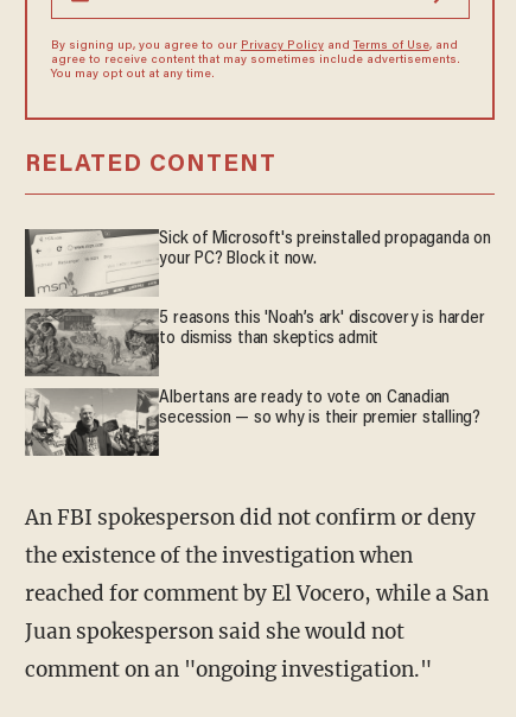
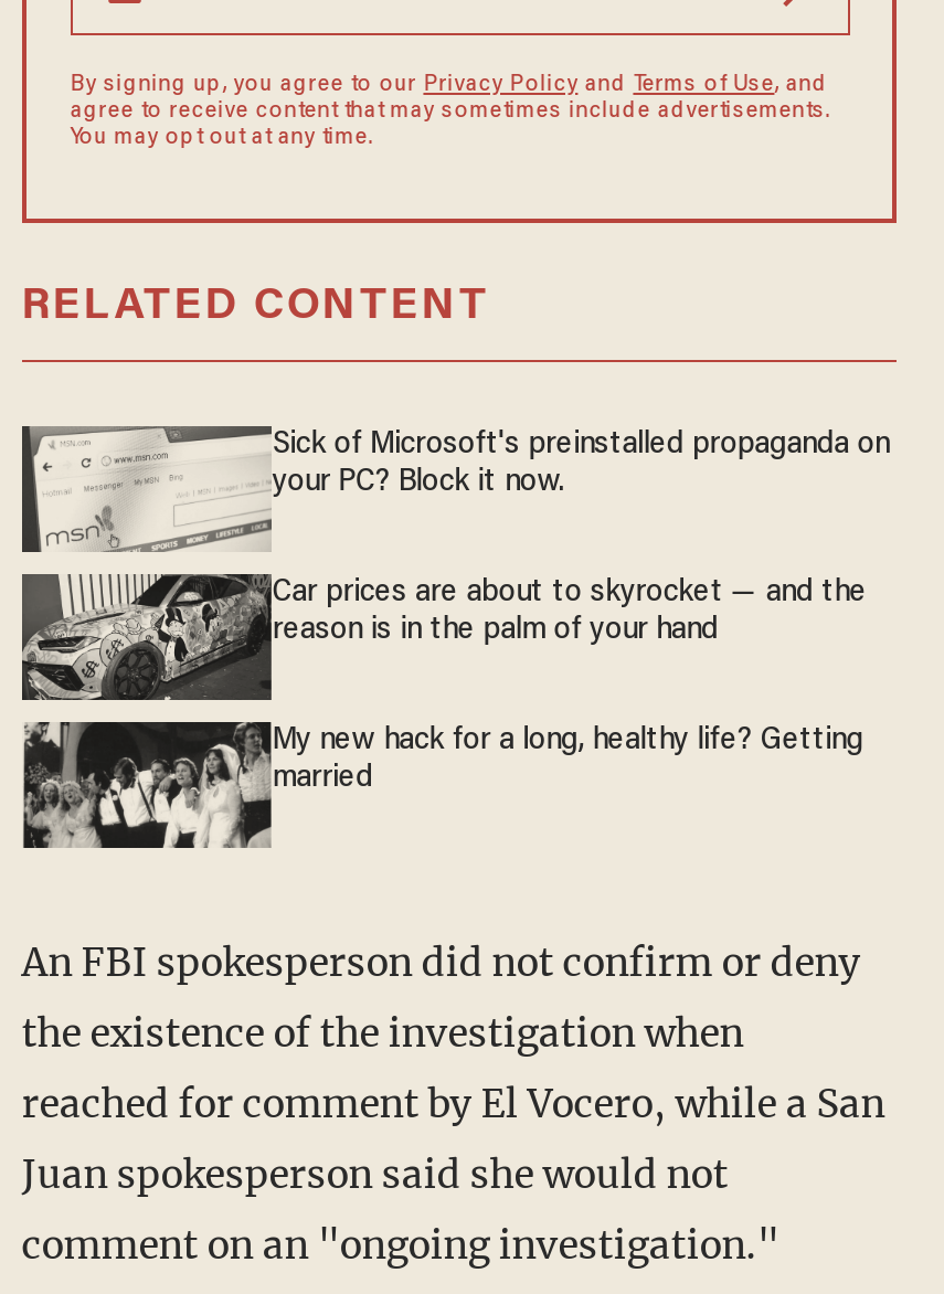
[24,309,485,377] [image] | 5 reasons this 'Noah’s ark' discovery is harder | to dismiss than skeptics admit -> [22,574,866,700] [image] | Car prices are about to skyrocket — and the | reason is in the palm of your hand
[24,388,480,457] [image] | Albertans are ready to vote on Canadian | secession — so why is their premier stalling? -> [22,722,863,850] [image] | My new hack for a long, healthy life? Getting | married

